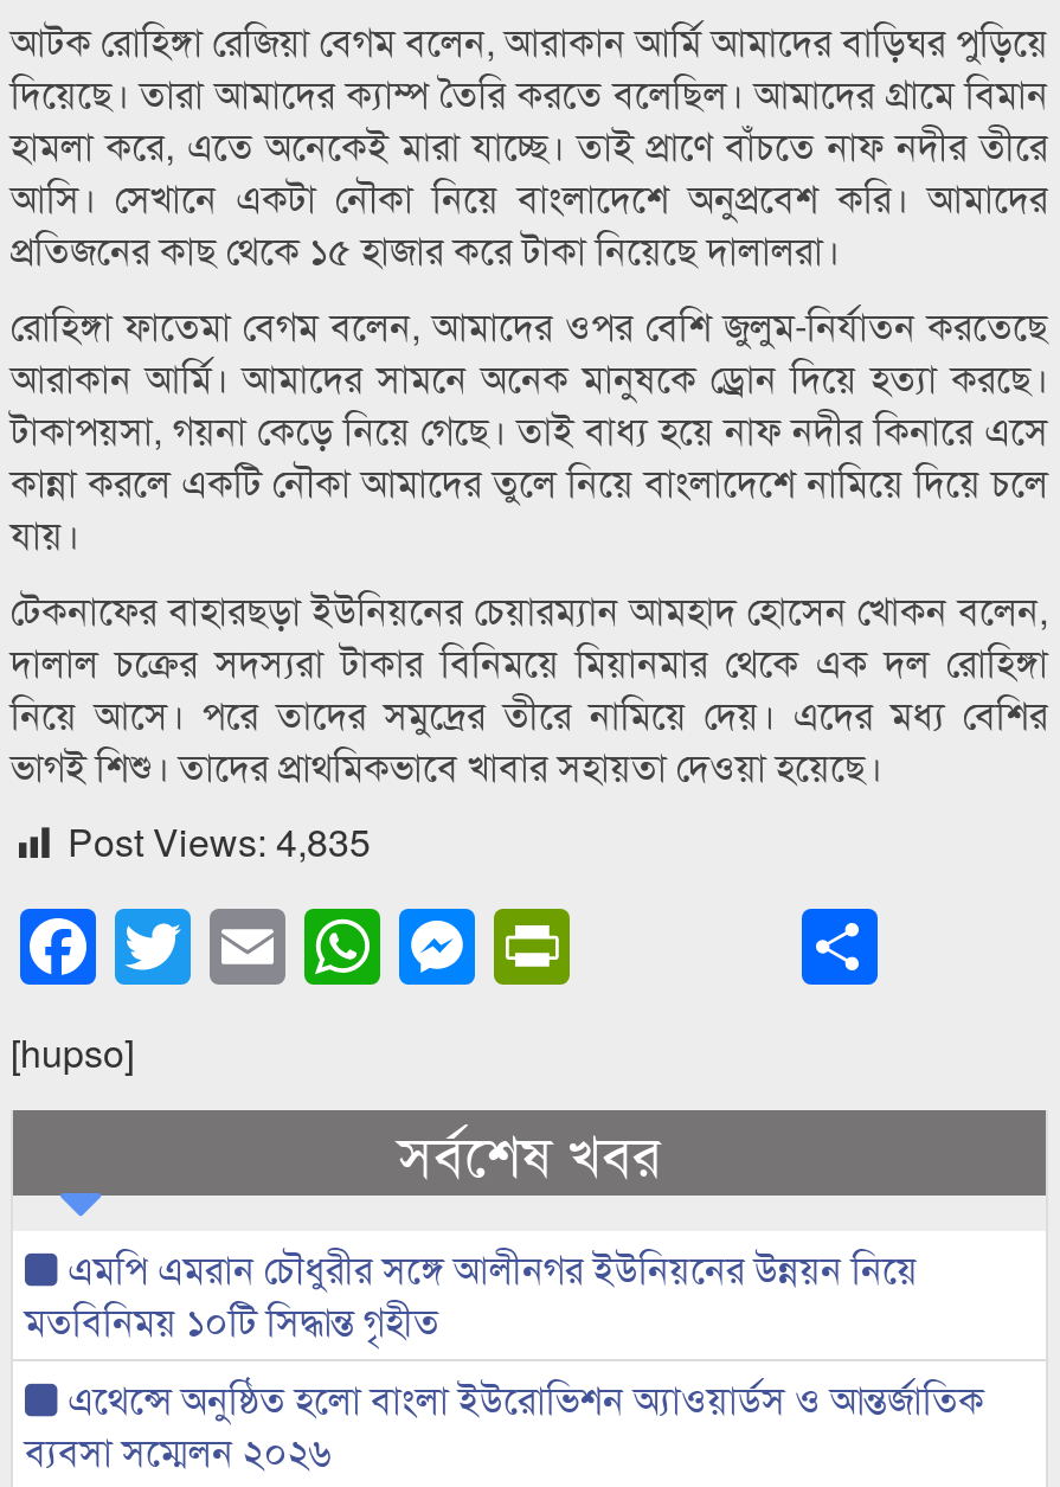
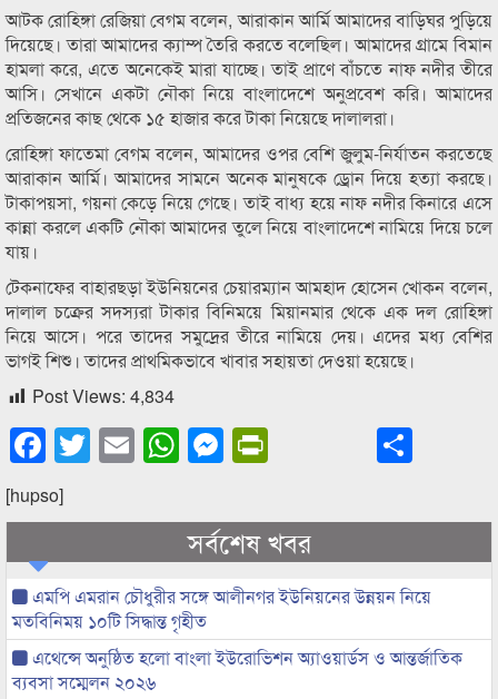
[68,814,371,868] Post Views: 4,835 -> [32,383,175,408] Post Views: 4,834

